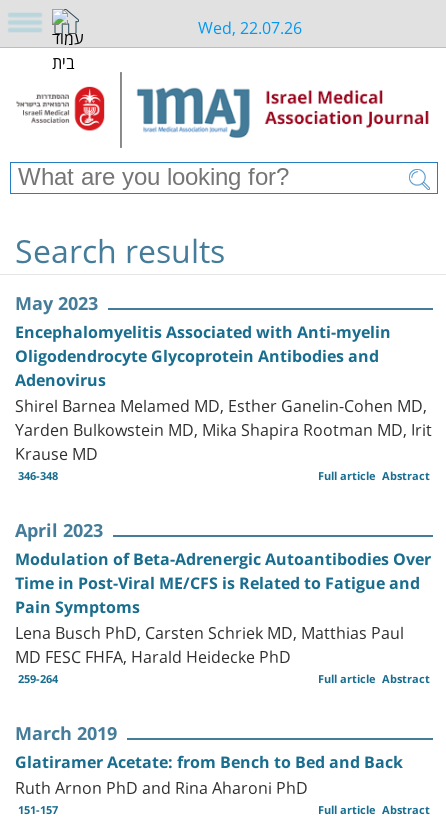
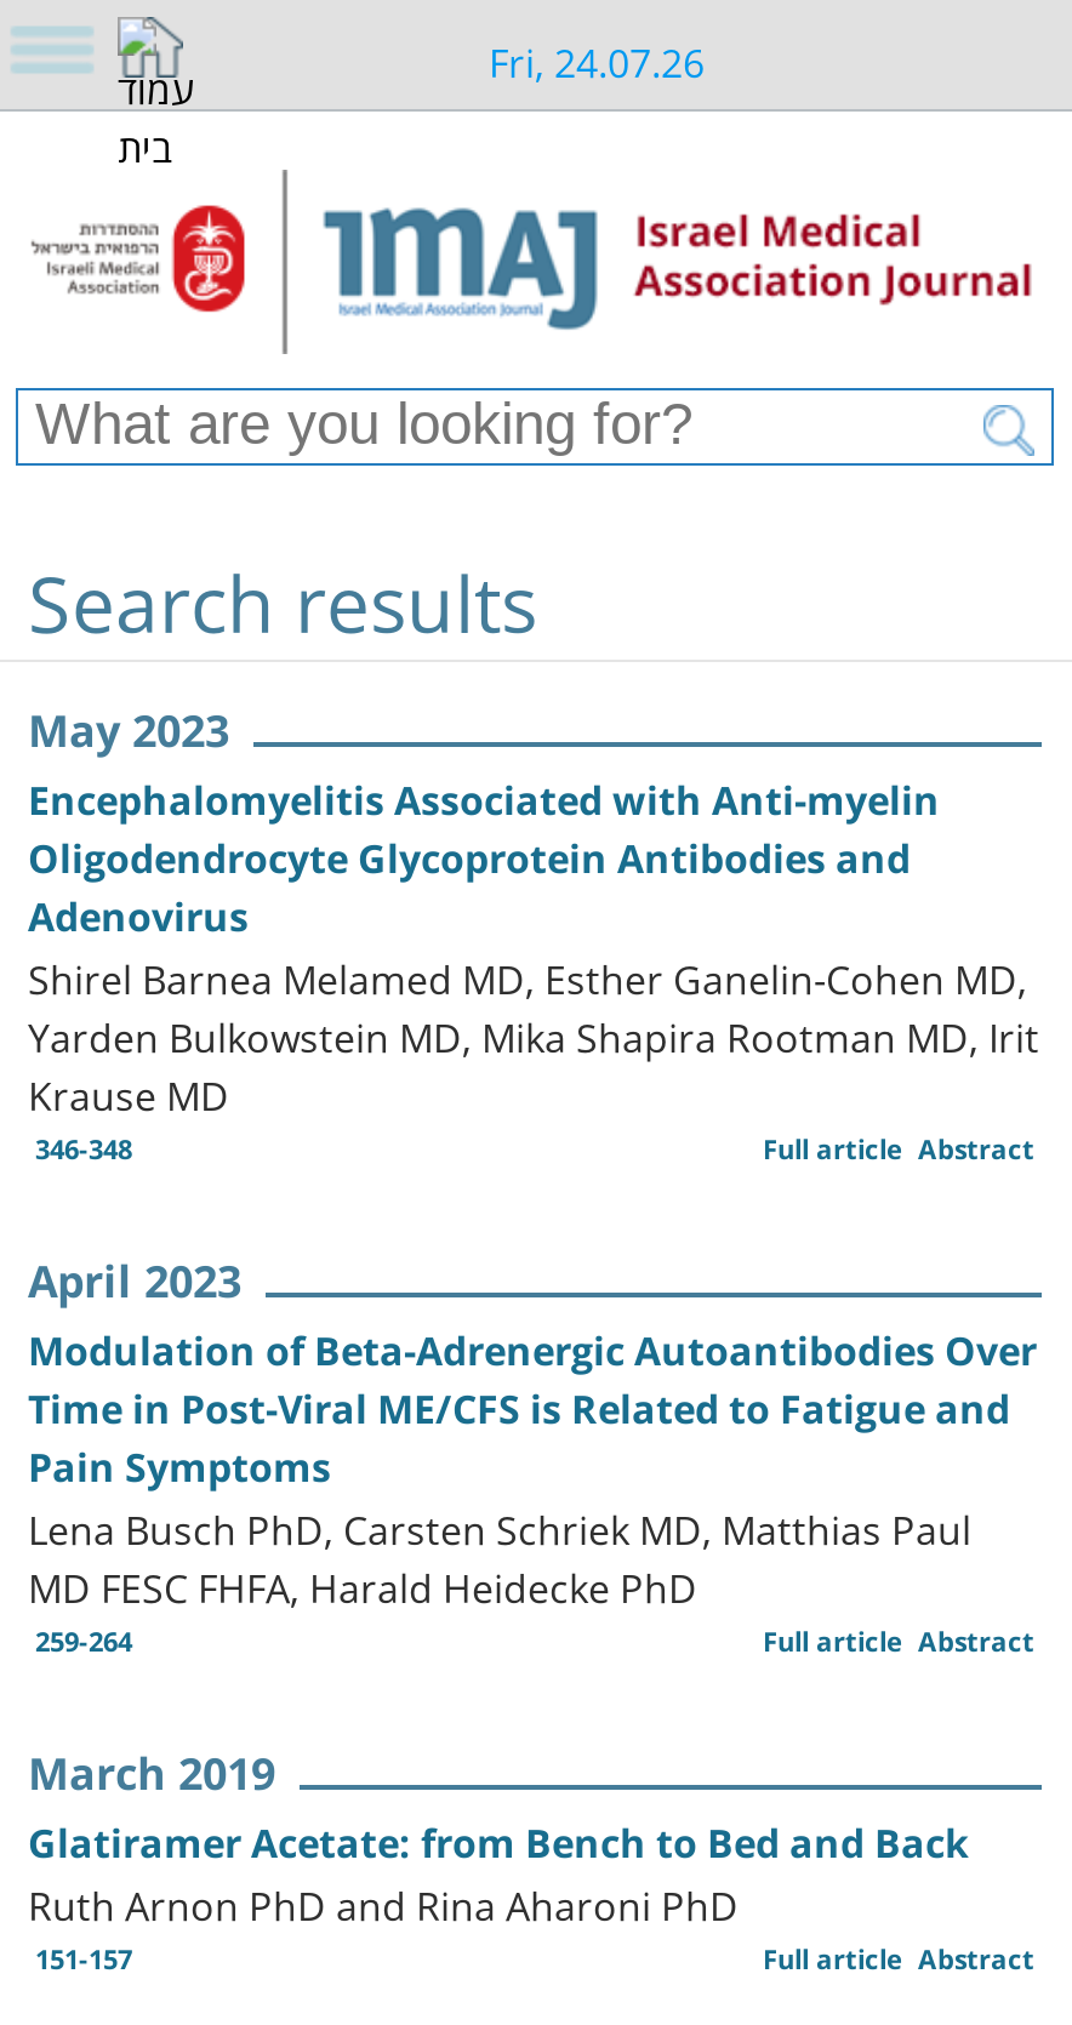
[197,9,301,42] Wed, 22.07.26 -> [489,17,705,97] Fri, 24.07.26

